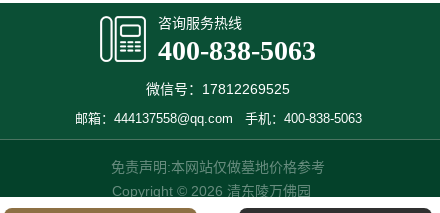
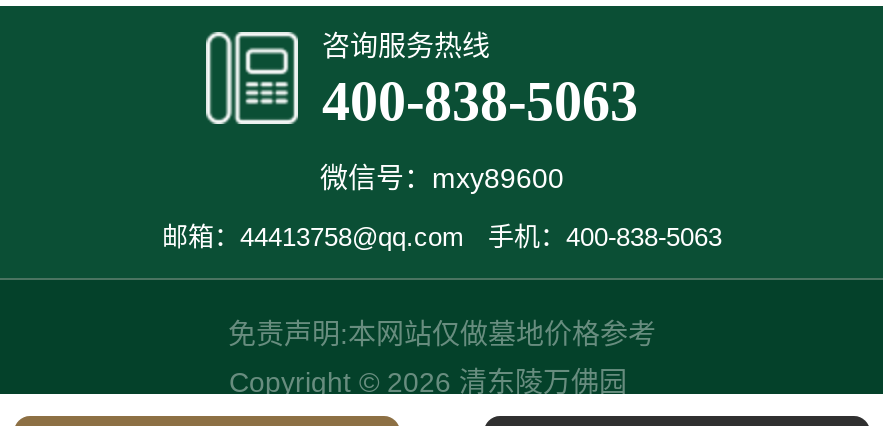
[146,81,290,97] 微信号：17812269525 -> [320,161,564,193] 微信号：mxy89600
[74,111,361,126] 邮箱：444137558@qq.com 手机：400-838-5063 -> [162,221,722,251] 邮箱：44413758@qq.com 手机：400-838-5063

